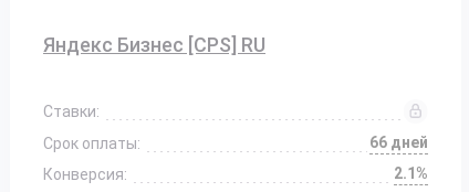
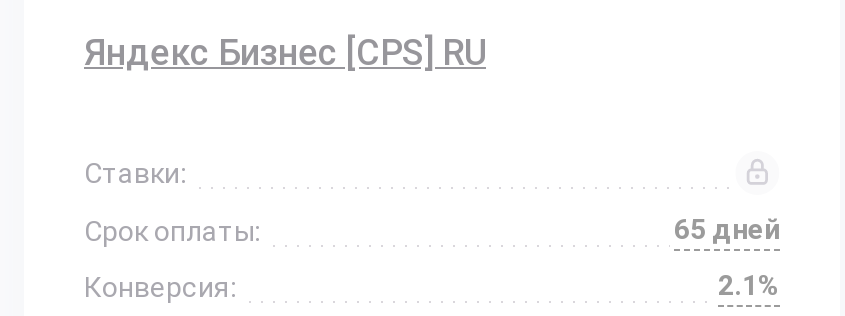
[369,134,428,151] 66 дней -> [674,213,780,245] 65 дней

